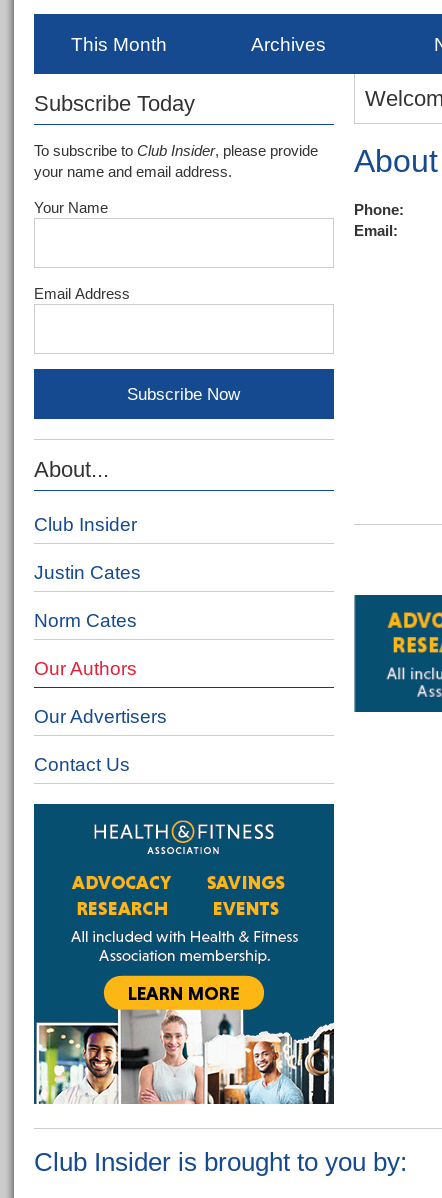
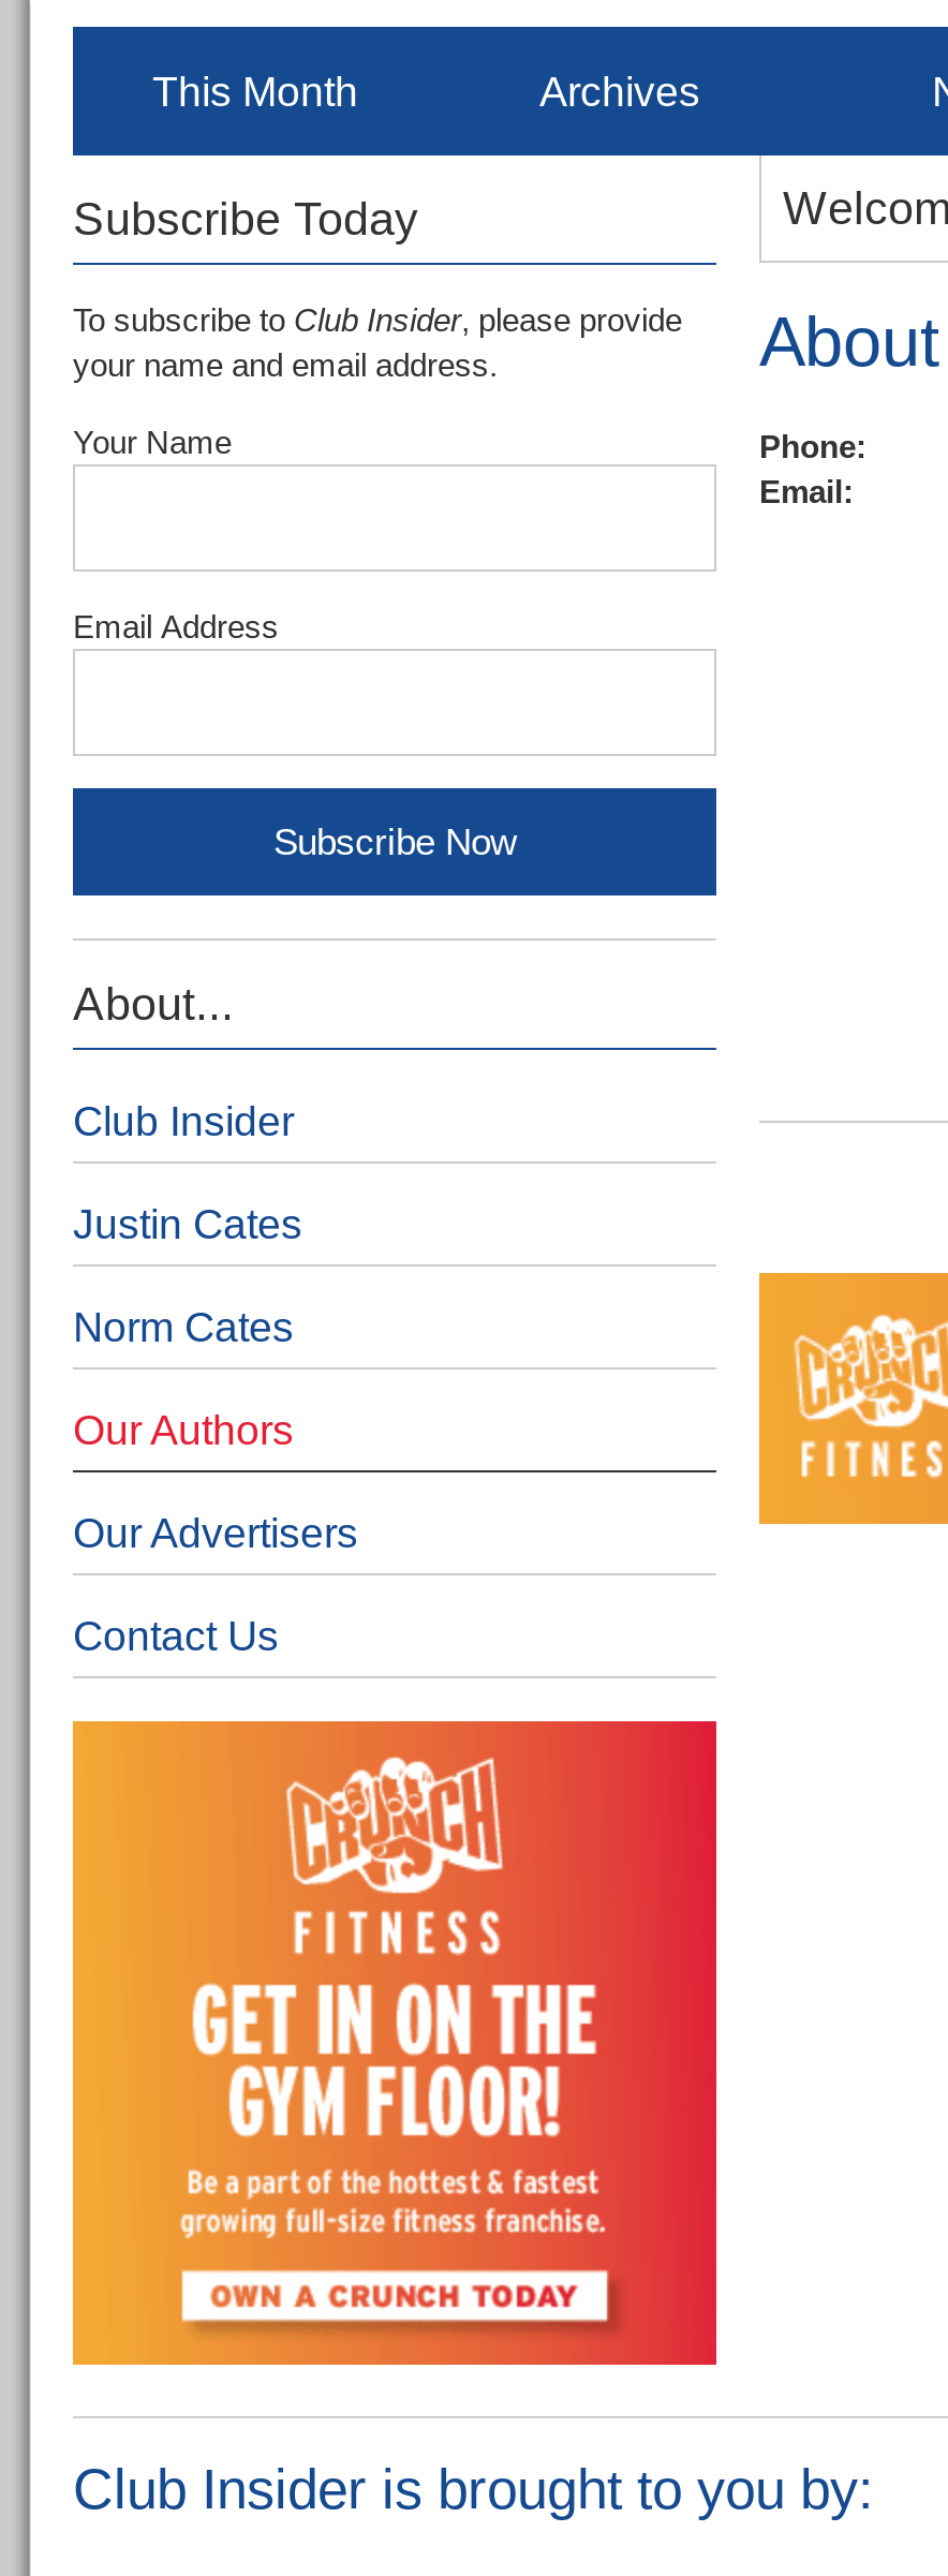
[353,594,439,713] [image] -> [757,1271,942,1526] [image]
[33,803,335,1105] [image] -> [71,1719,719,2367] [image]

